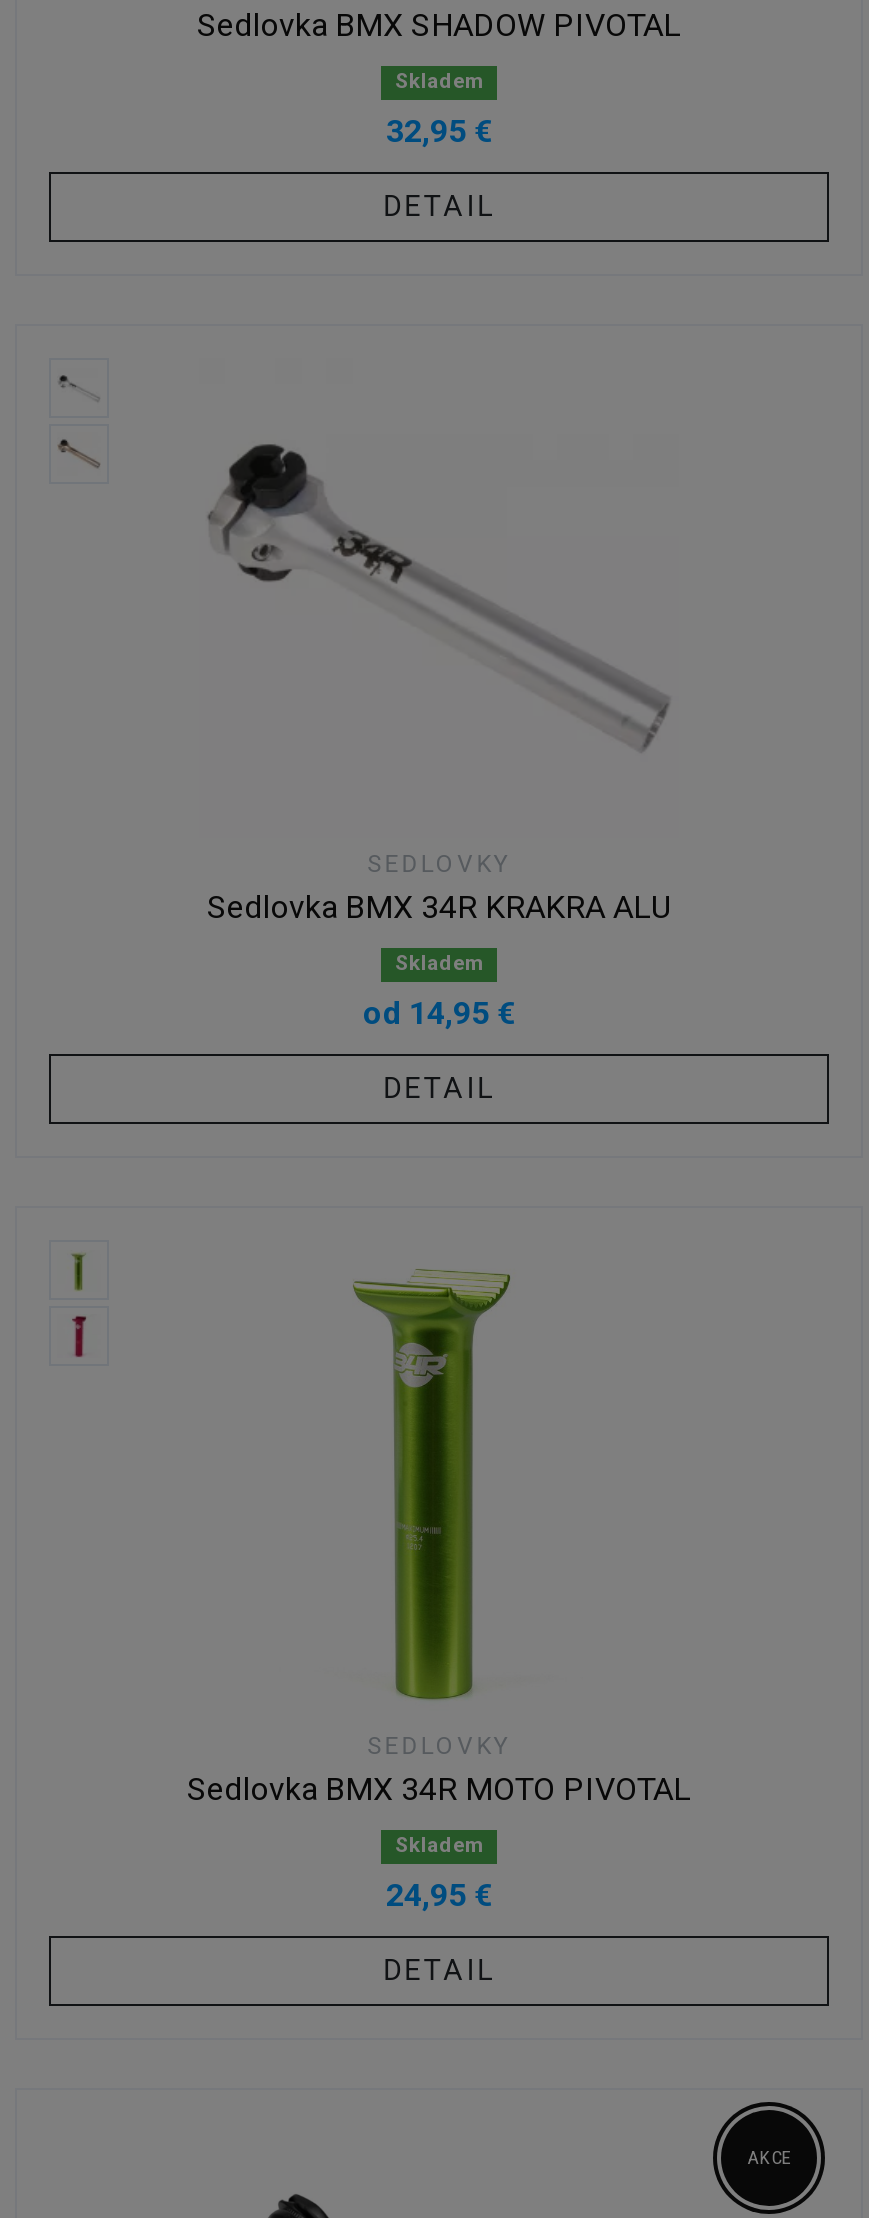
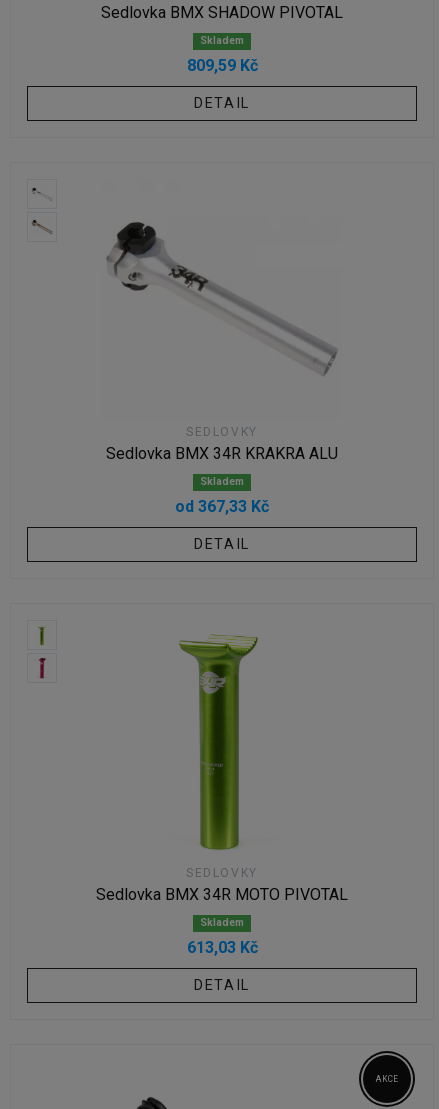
[386,113,492,151] 32,95 € -> [186,56,257,75] 809,59 Kč
[363,995,515,1033] od 14,95 € -> [175,497,269,516] od 367,33 Kč
[386,1877,492,1915] 24,95 € -> [186,938,257,957] 613,03 Kč

